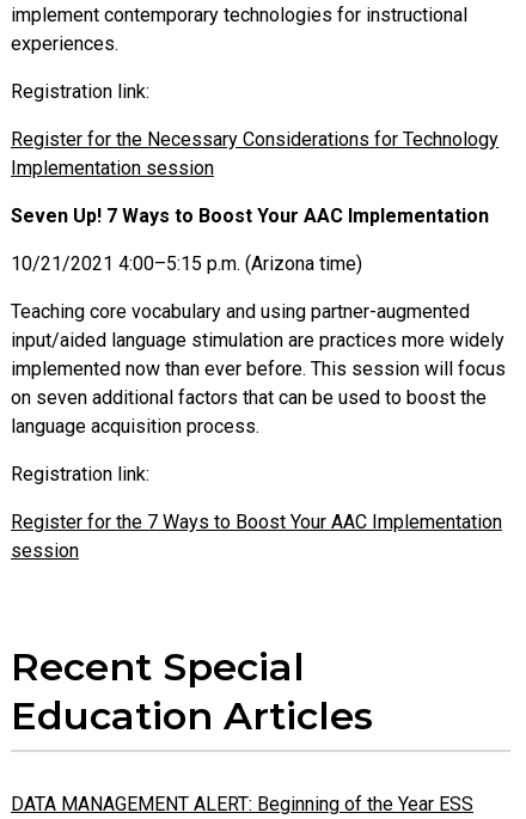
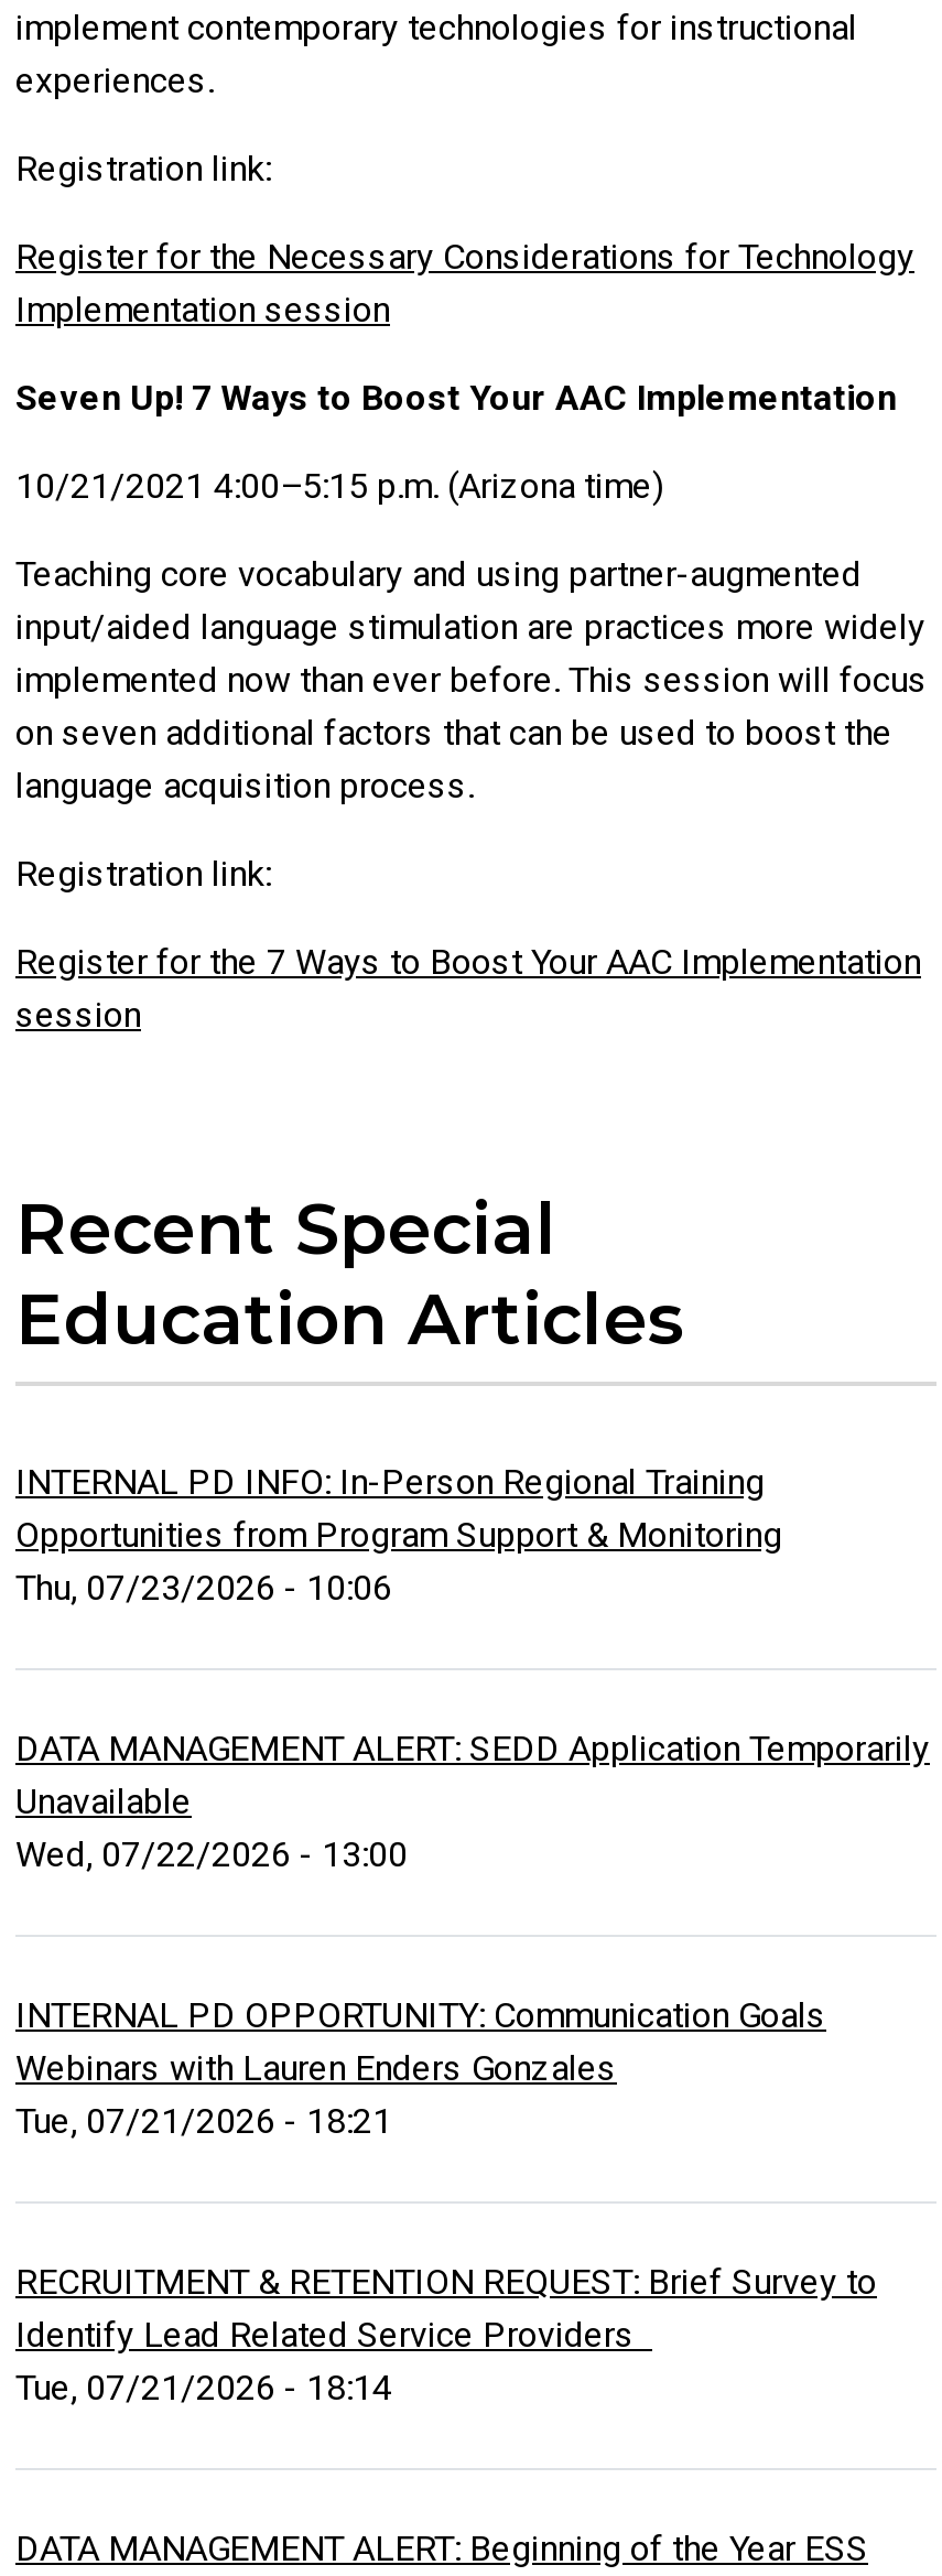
none -> [15,1461,782,1609] INTERNAL PD INFO: In-Person Regional Training | Opportunities from Program Support & Monitoring | Thu, 07/23/2026 - 10:06
none -> [15,1728,930,1875] DATA MANAGEMENT ALERT: SEDD Application Temporarily | Unavailable | Wed, 07/22/2026 - 13:00
none -> [15,1994,826,2142] INTERNAL PD OPPORTUNITY: Communication Goals | Webinars with Lauren Enders Gonzales | Tue, 07/21/2026 - 18:21
none -> [15,2261,877,2409] RECRUITMENT & RETENTION REQUEST: Brief Survey to | Identify Lead Related Service Providers | Tue, 07/21/2026 - 18:14

